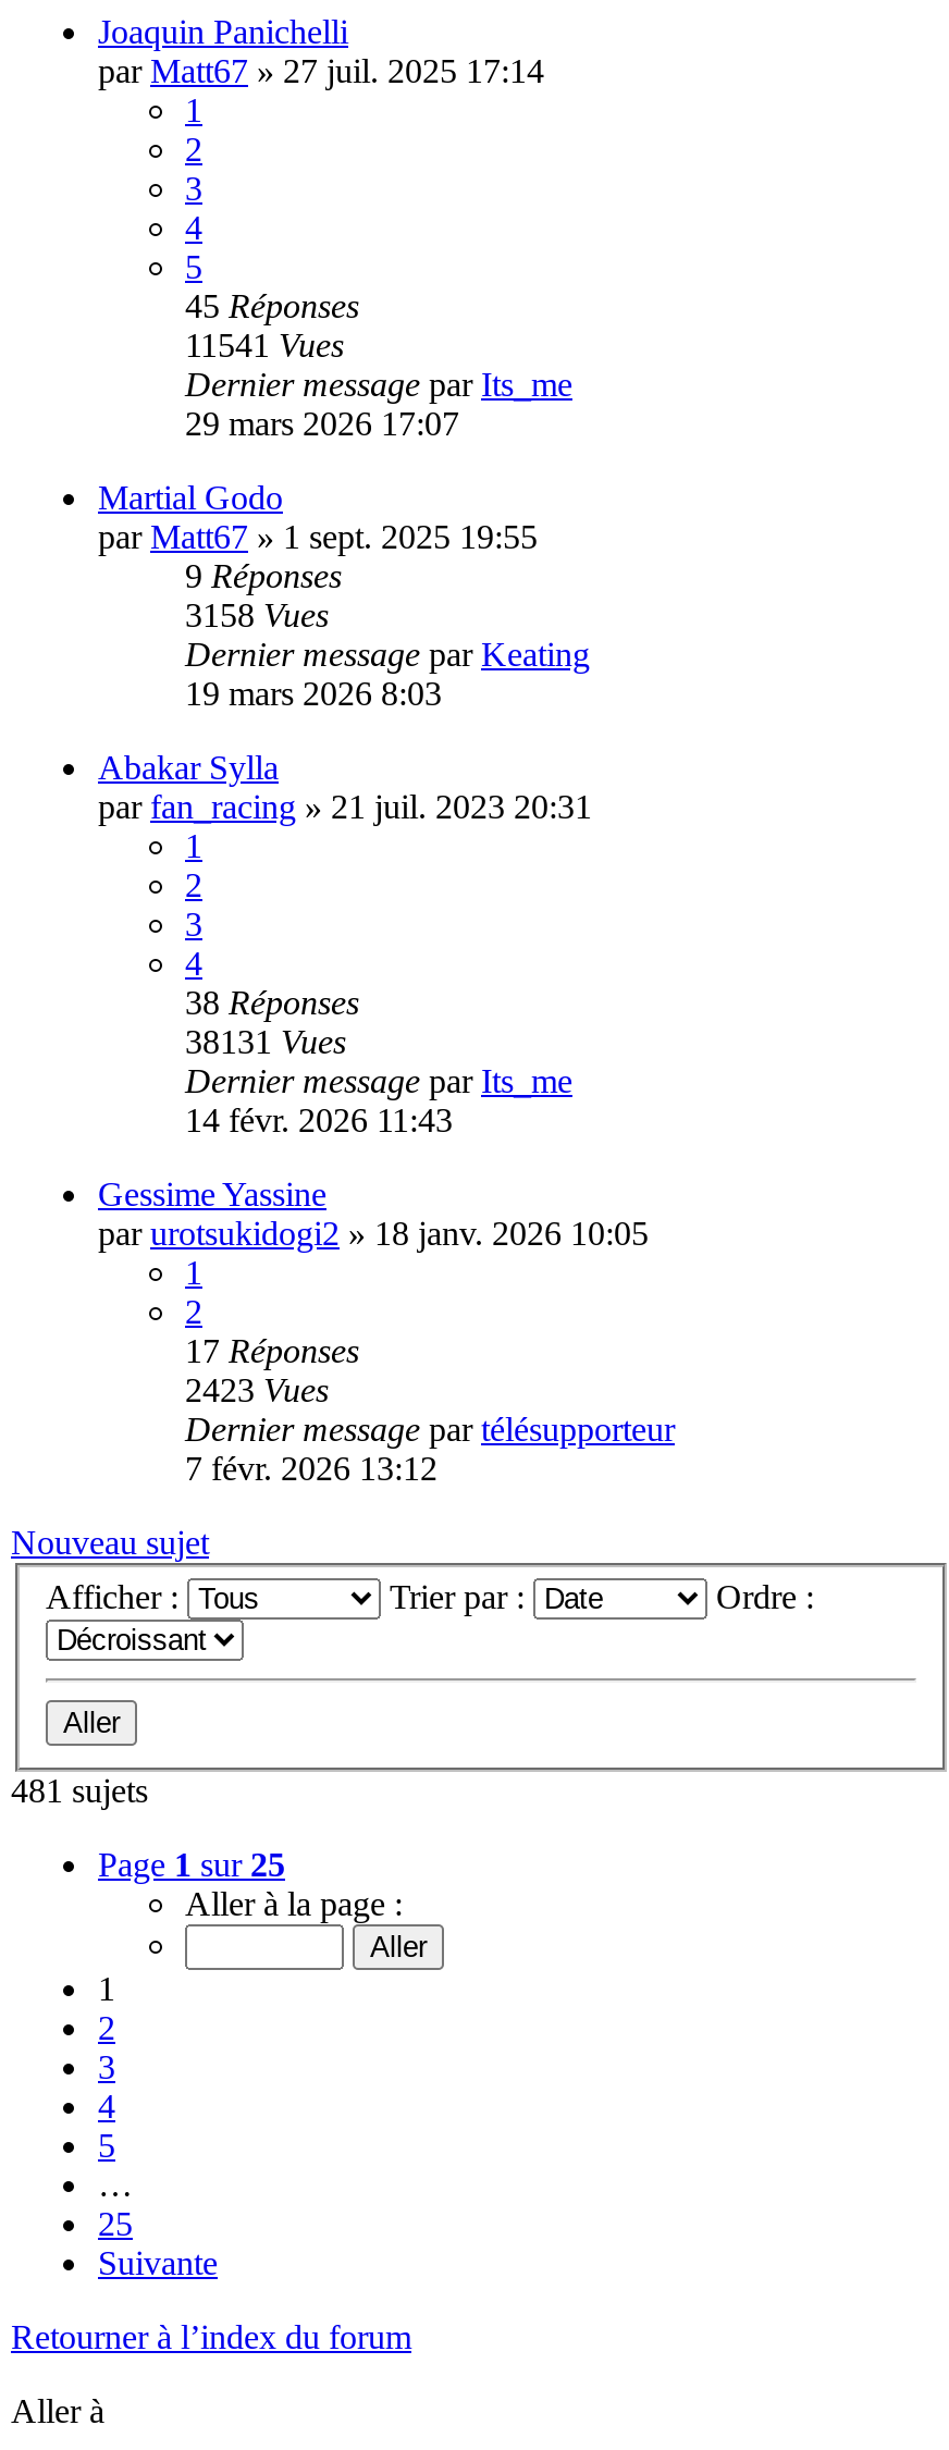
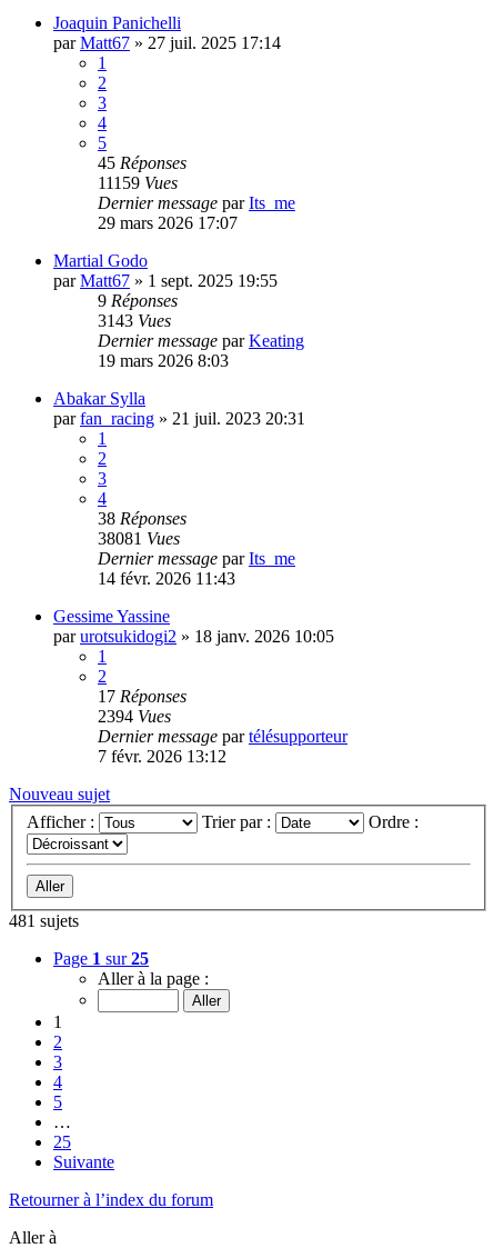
[185,326,344,363] 11541 Vues -> [98,173,178,192] 11159 Vues
[185,596,329,633] 3158 Vues -> [98,311,171,330] 3143 Vues
[185,1023,346,1060] 38131 Vues -> [98,529,180,548] 38081 Vues
[185,1371,329,1408] 2423 Vues -> [98,707,171,725] 2394 Vues

